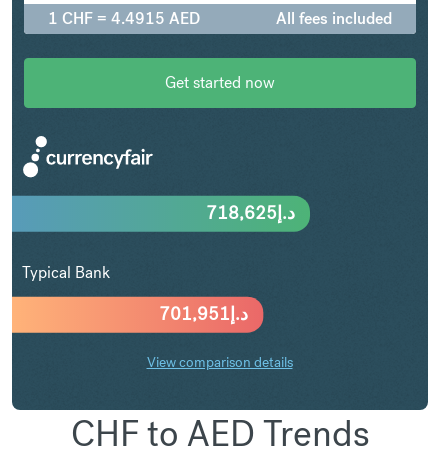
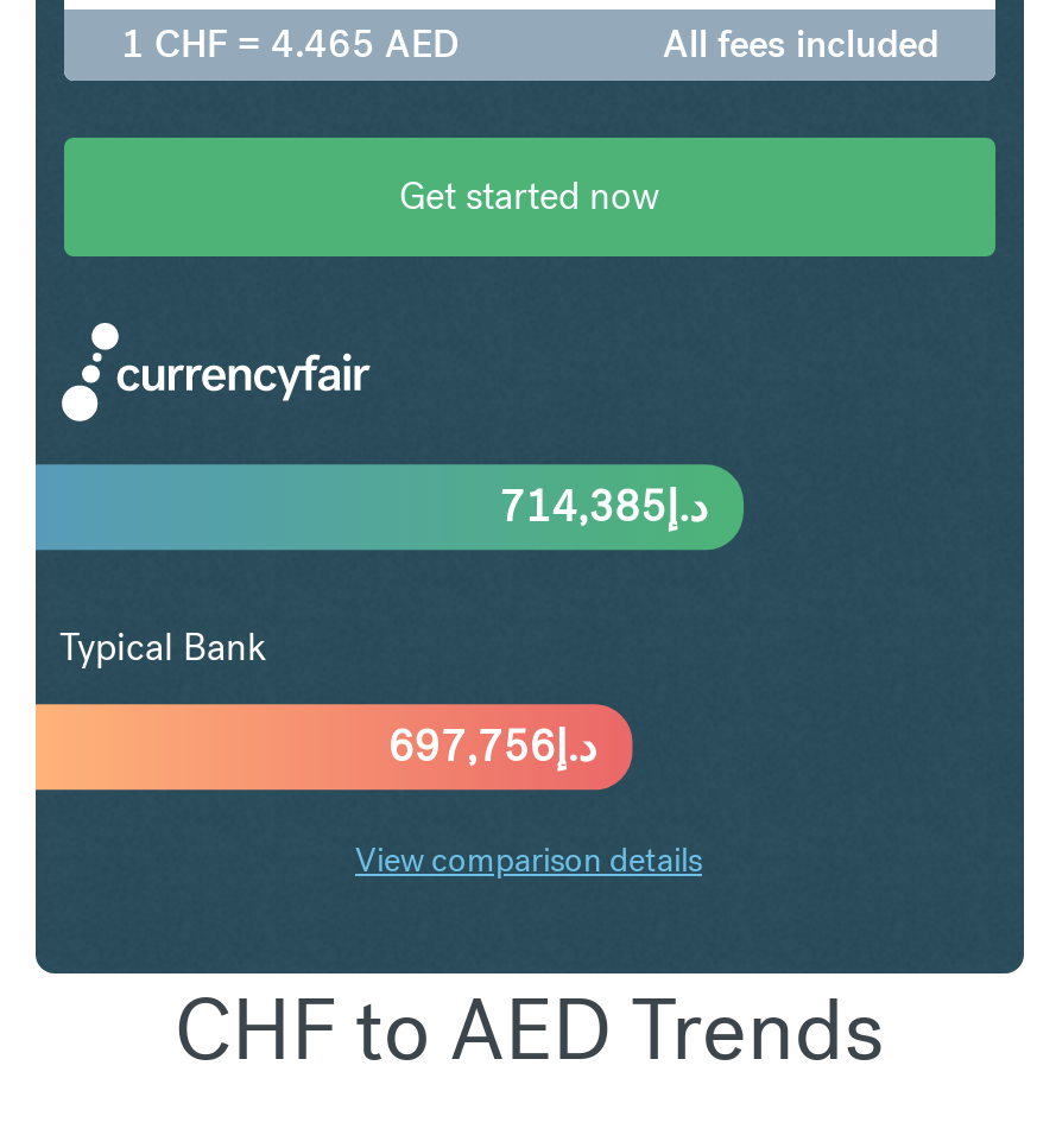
[48,8,200,29] 1 CHF = 4.4915 AED -> [121,18,459,68] 1 CHF = 4.465 AED
[206,201,295,224] د.إ718,625 -> [499,478,708,533] د.إ714,385
[159,302,248,325] د.إ701,951 -> [388,718,597,773] د.إ697,756

